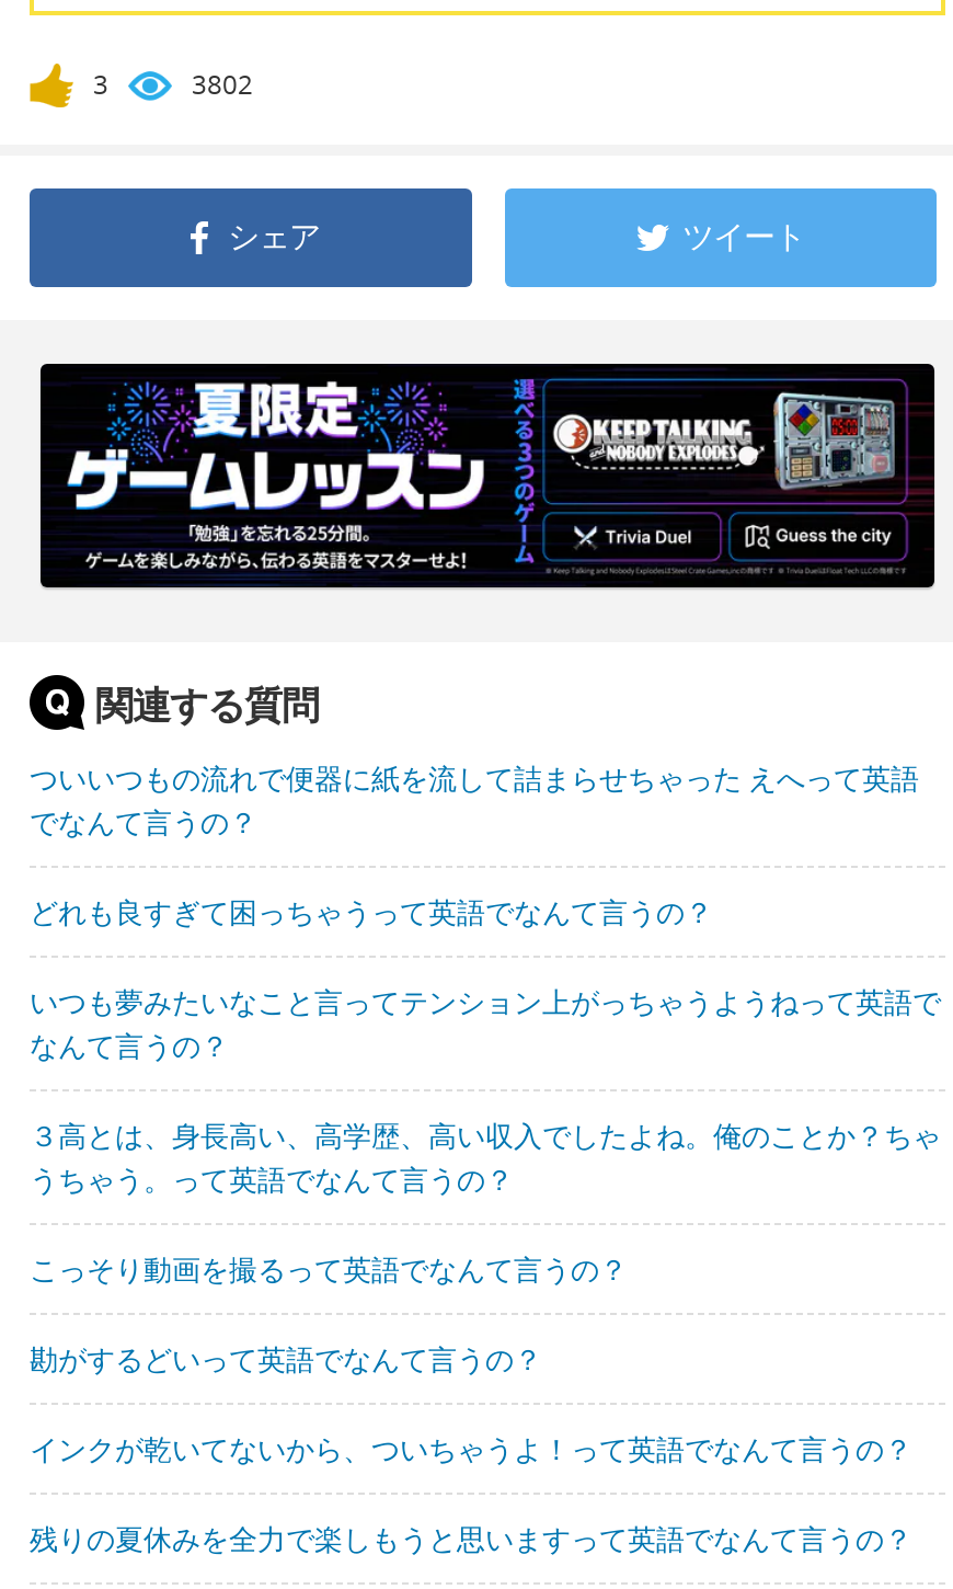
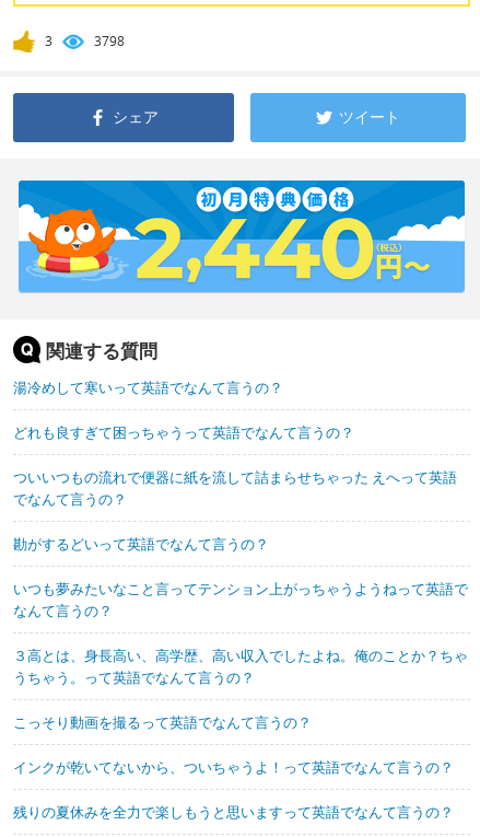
[192,66,253,103] 3802 -> [94,32,125,51] 3798
[38,362,937,590] [image] -> [17,179,466,293] [image]
none -> [13,378,283,397] 湯冷めして寒いって英語でなんて言うの？
moved [30,759,919,842] -> [13,467,457,509]: ついいつもの流れで便器に紙を流して詰まらせちゃった えへって英語 | でなんて言うの？
moved [30,892,713,932] -> [13,423,354,442]: どれも良すぎて困っちゃうって英語でなんて言うの？
moved [30,982,941,1289] -> [13,579,468,732]: いつも夢みたいなこと言ってテンション上がっちゃうようねって英語で | なんて言うの？ | ３高とは、身長高い、高学歴、高い収入でしたよね。俺のことか？ちゃ | うちゃう。って英語でなんて言うの？ | こっそり動画を撮るって英語でなんて言うの？
moved [30,1340,542,1379] -> [13,534,269,554]: 勘がするどいって英語でなんて言うの？

